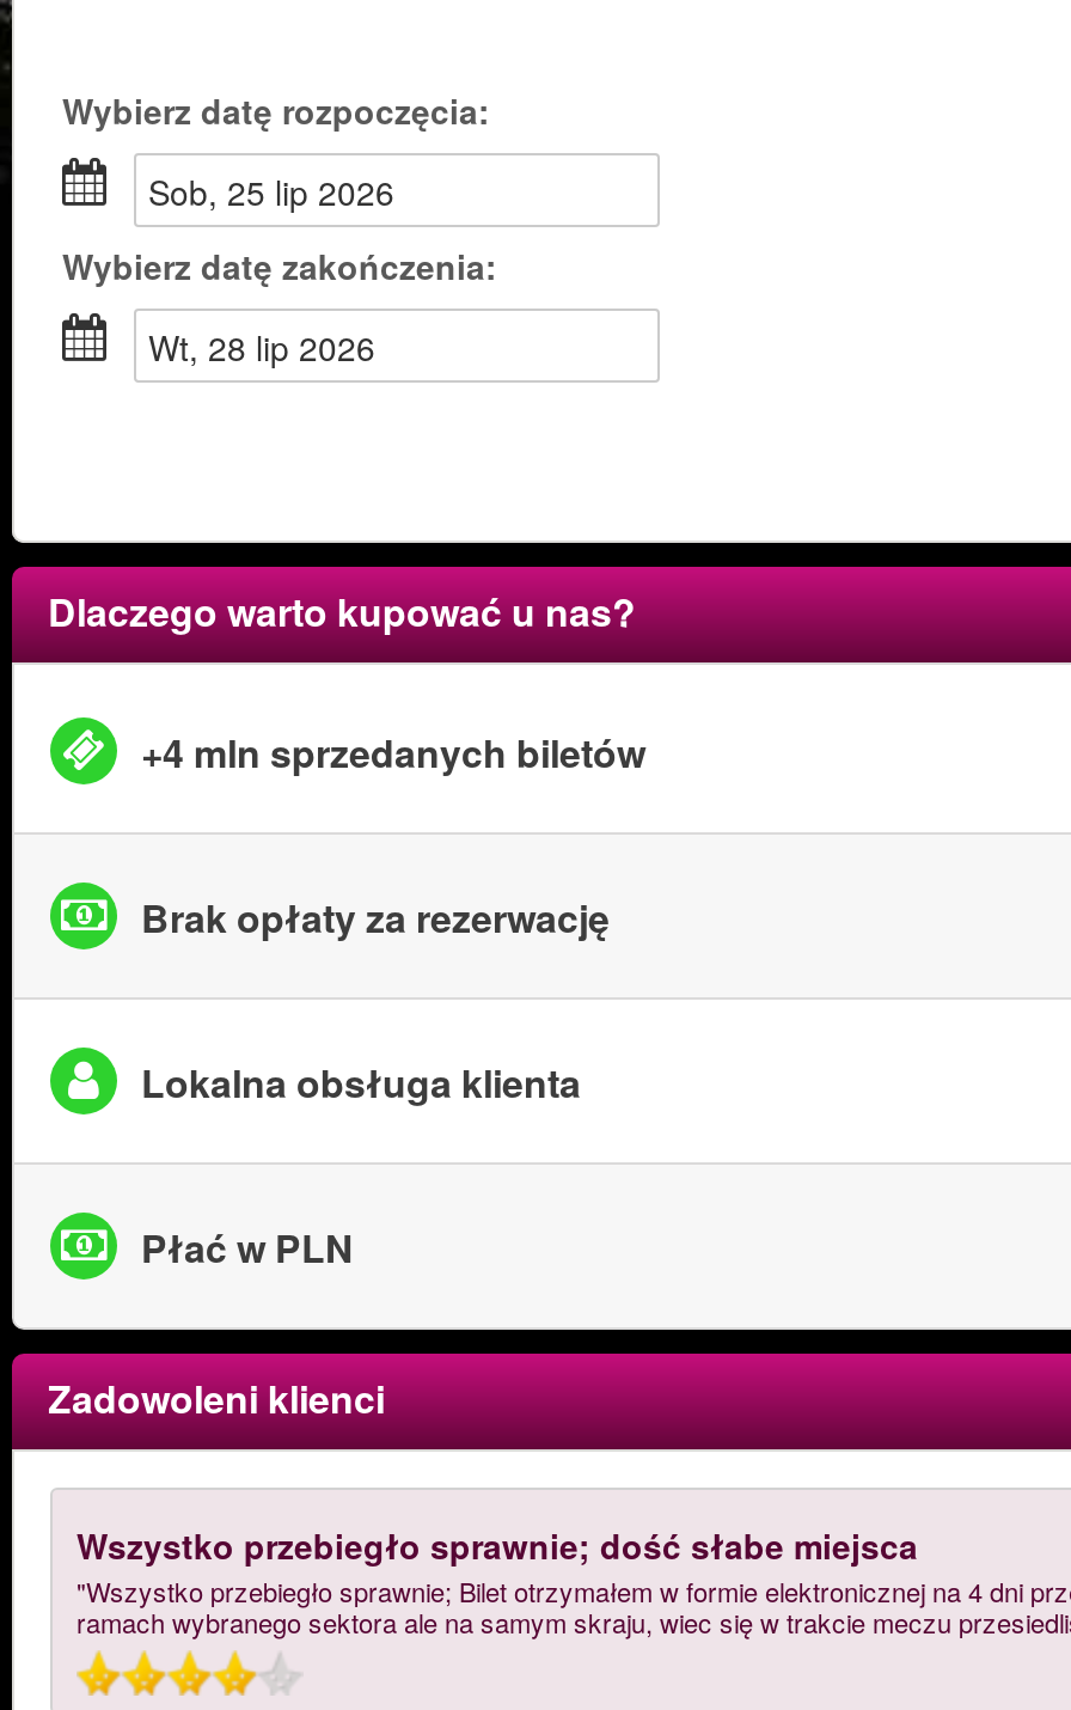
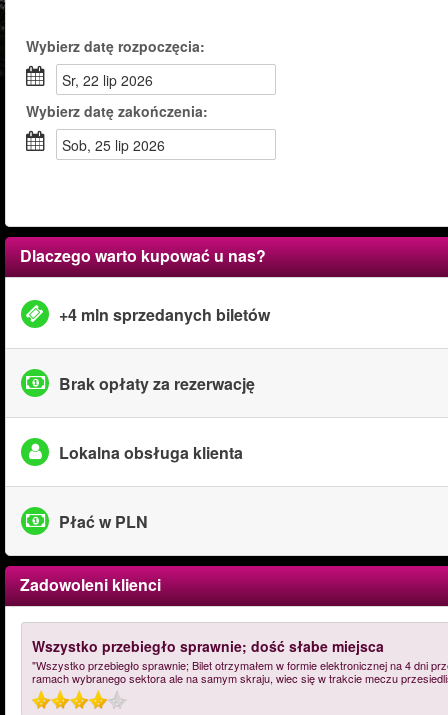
[170,167,394,215] sob, 25 lip 2026 -> [71,70,153,90] sr, 22 lip 2026
[179,323,375,371] wt, 28 lip 2026 -> [71,135,165,155] sob, 25 lip 2026

